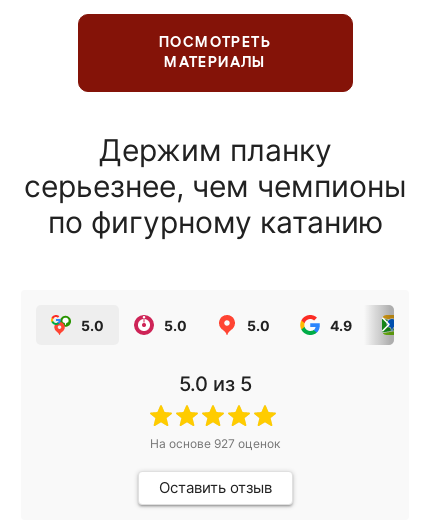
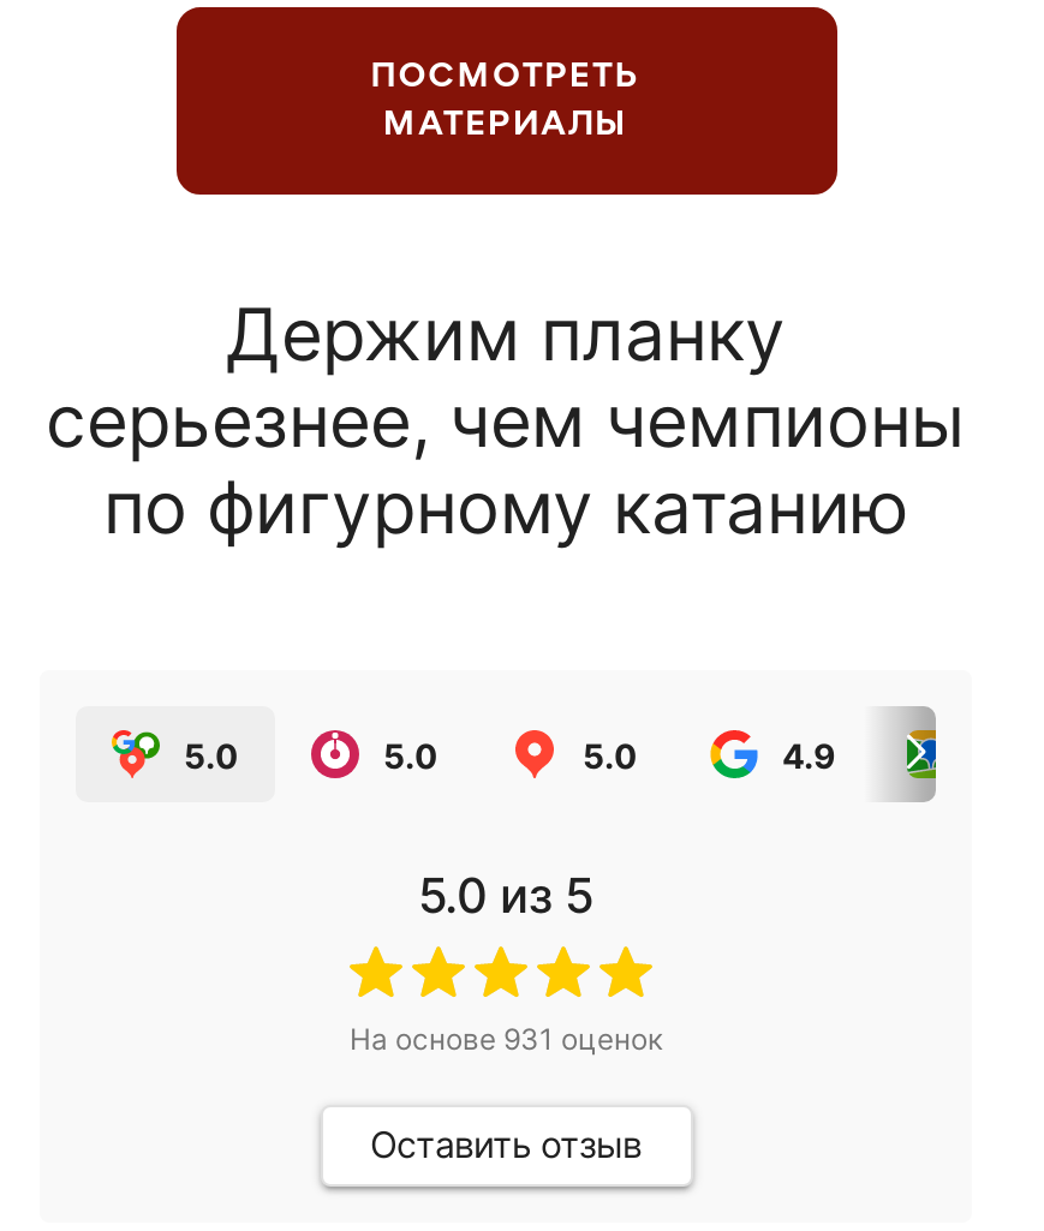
[150,436,280,451] На основе 927 оценок -> [350,1021,662,1057] На основе 931 оценок

